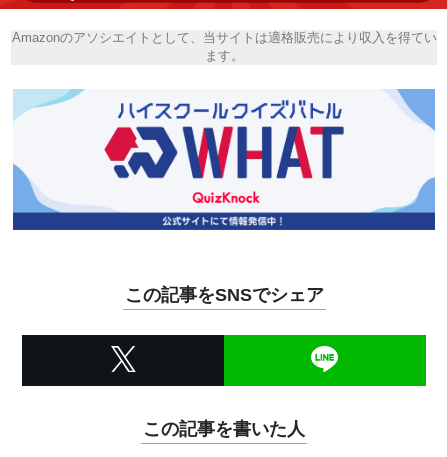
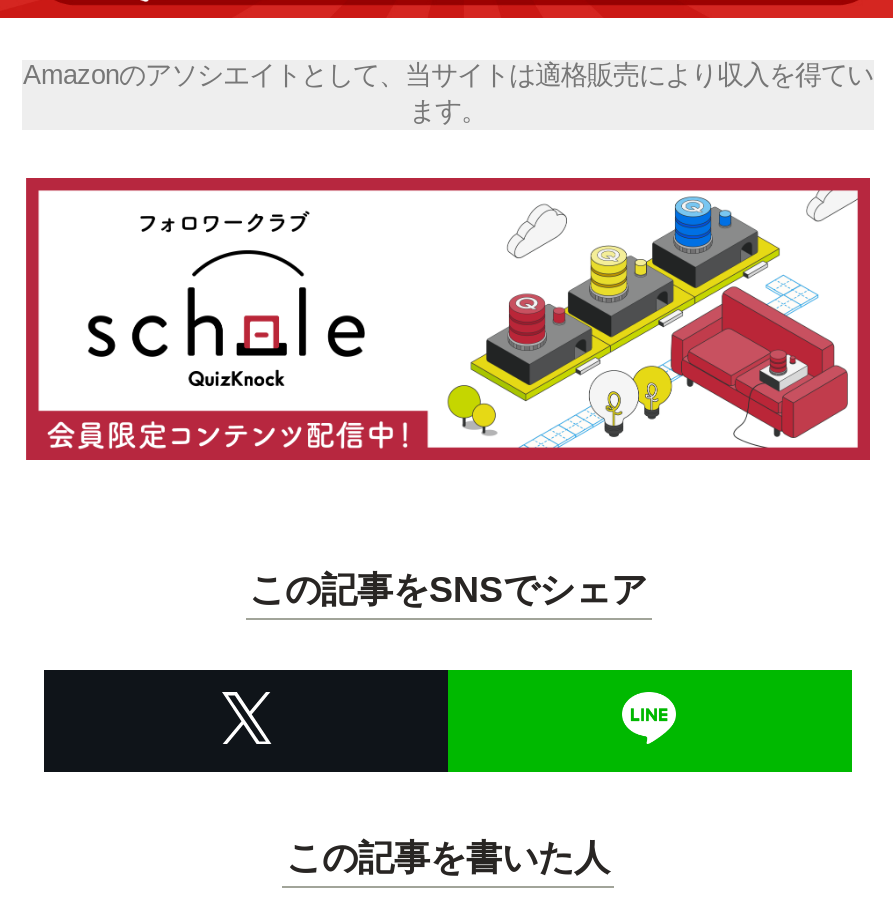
[12,88,436,231] [image] -> [24,176,872,462] [image]

